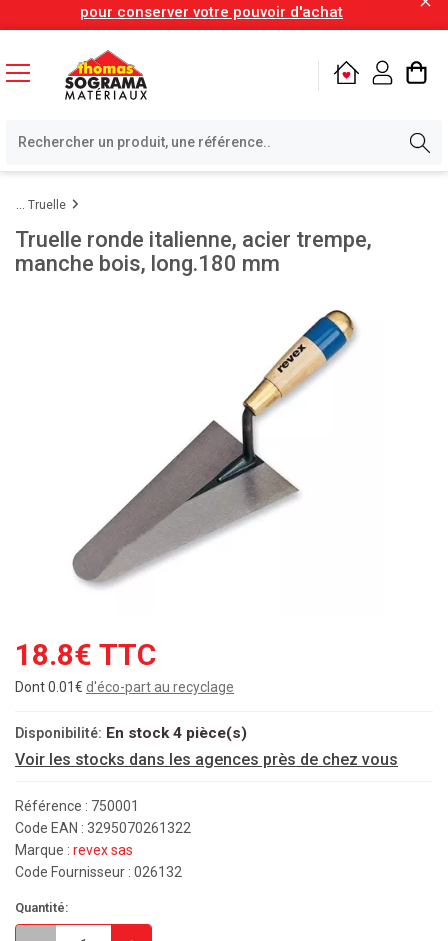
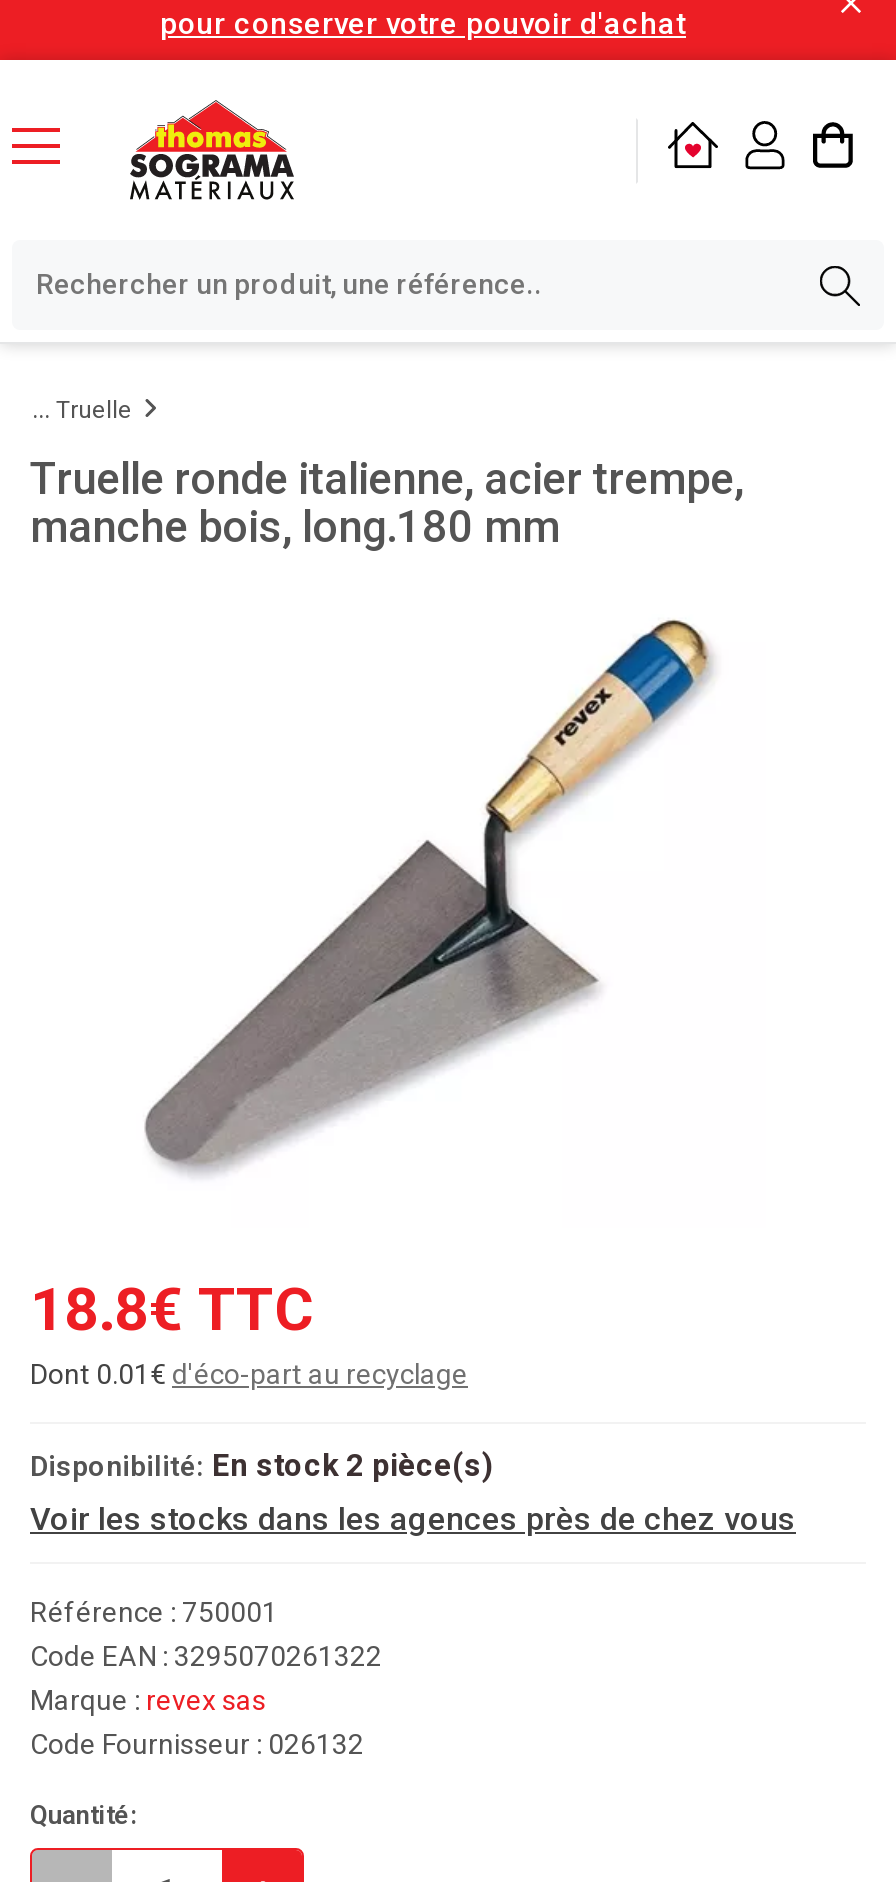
[15,724,247,742] Disponibilité: En stock 4 pièce(s) -> [30,1449,494,1485] Disponibilité: En stock 2 pièce(s)

